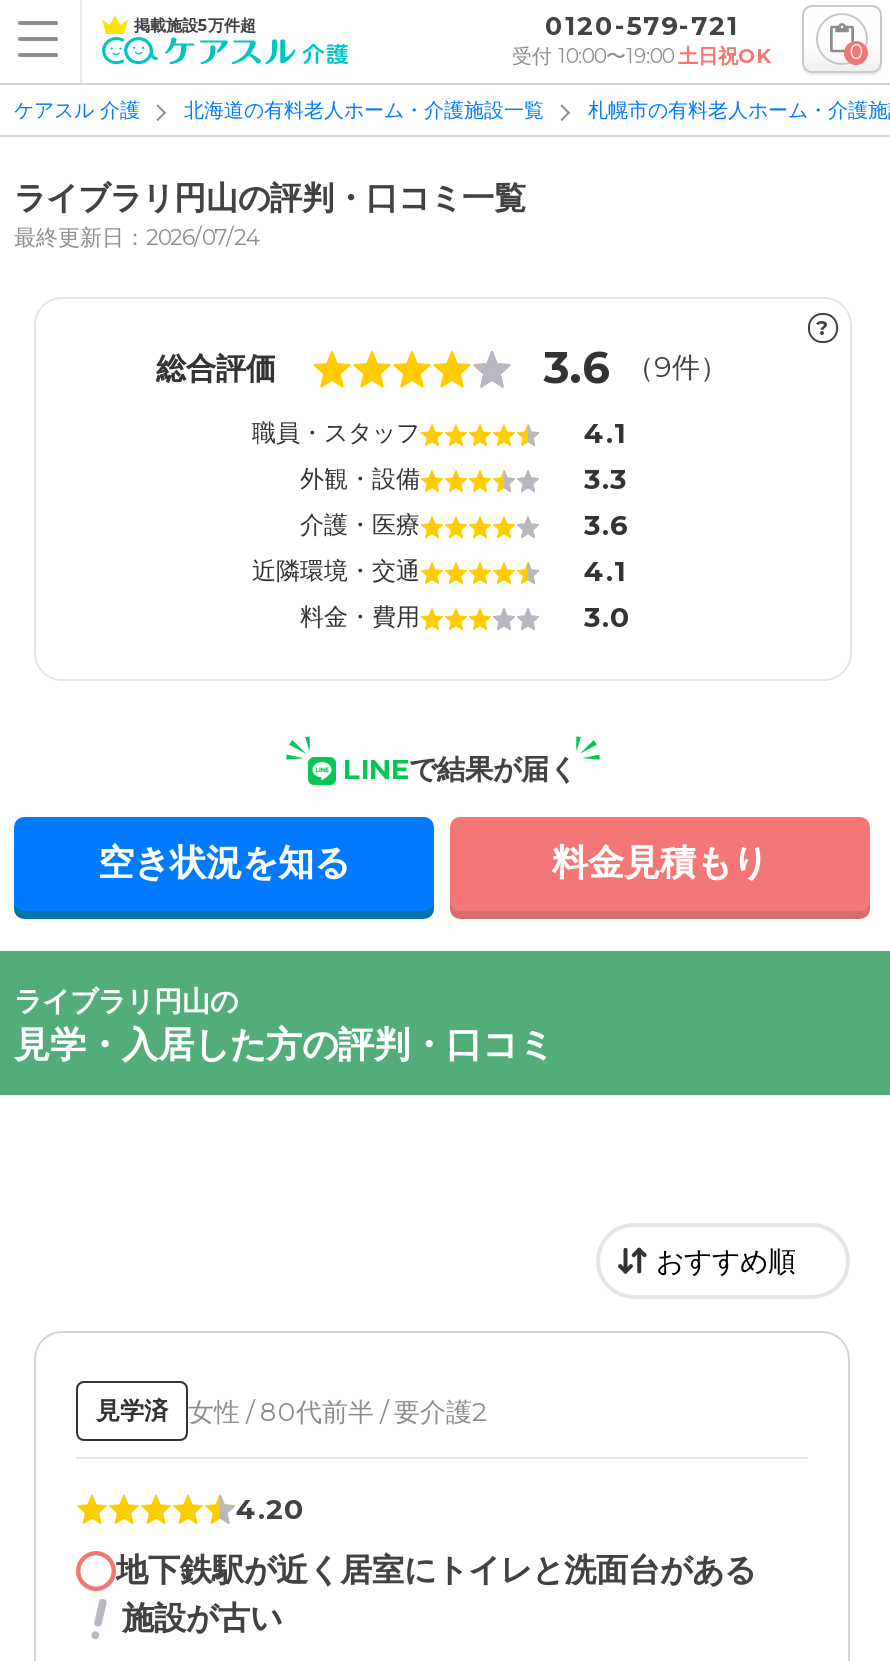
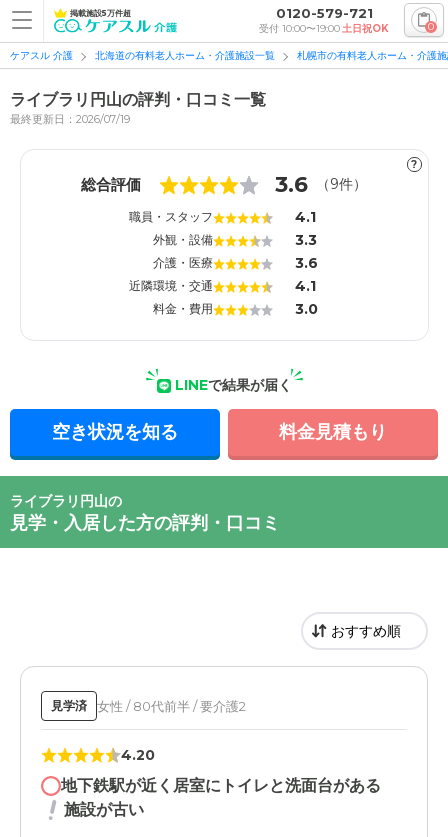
[14,223,262,251] 最終更新日：2026/07/24 -> [10,112,130,126] 最終更新日：2026/07/19

